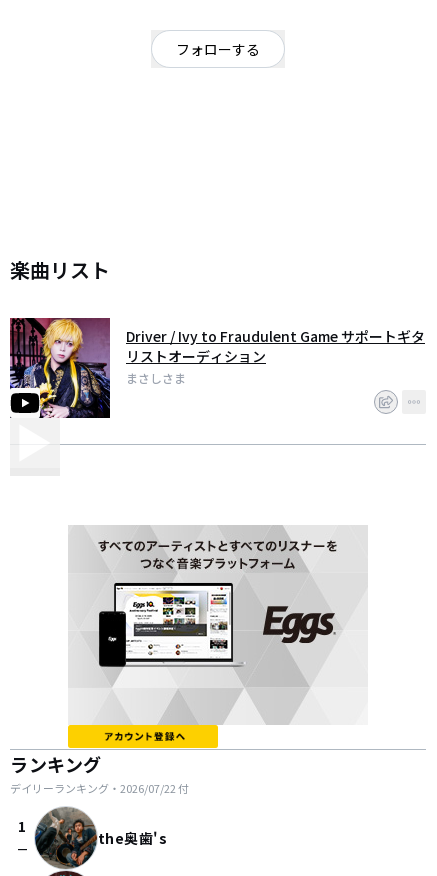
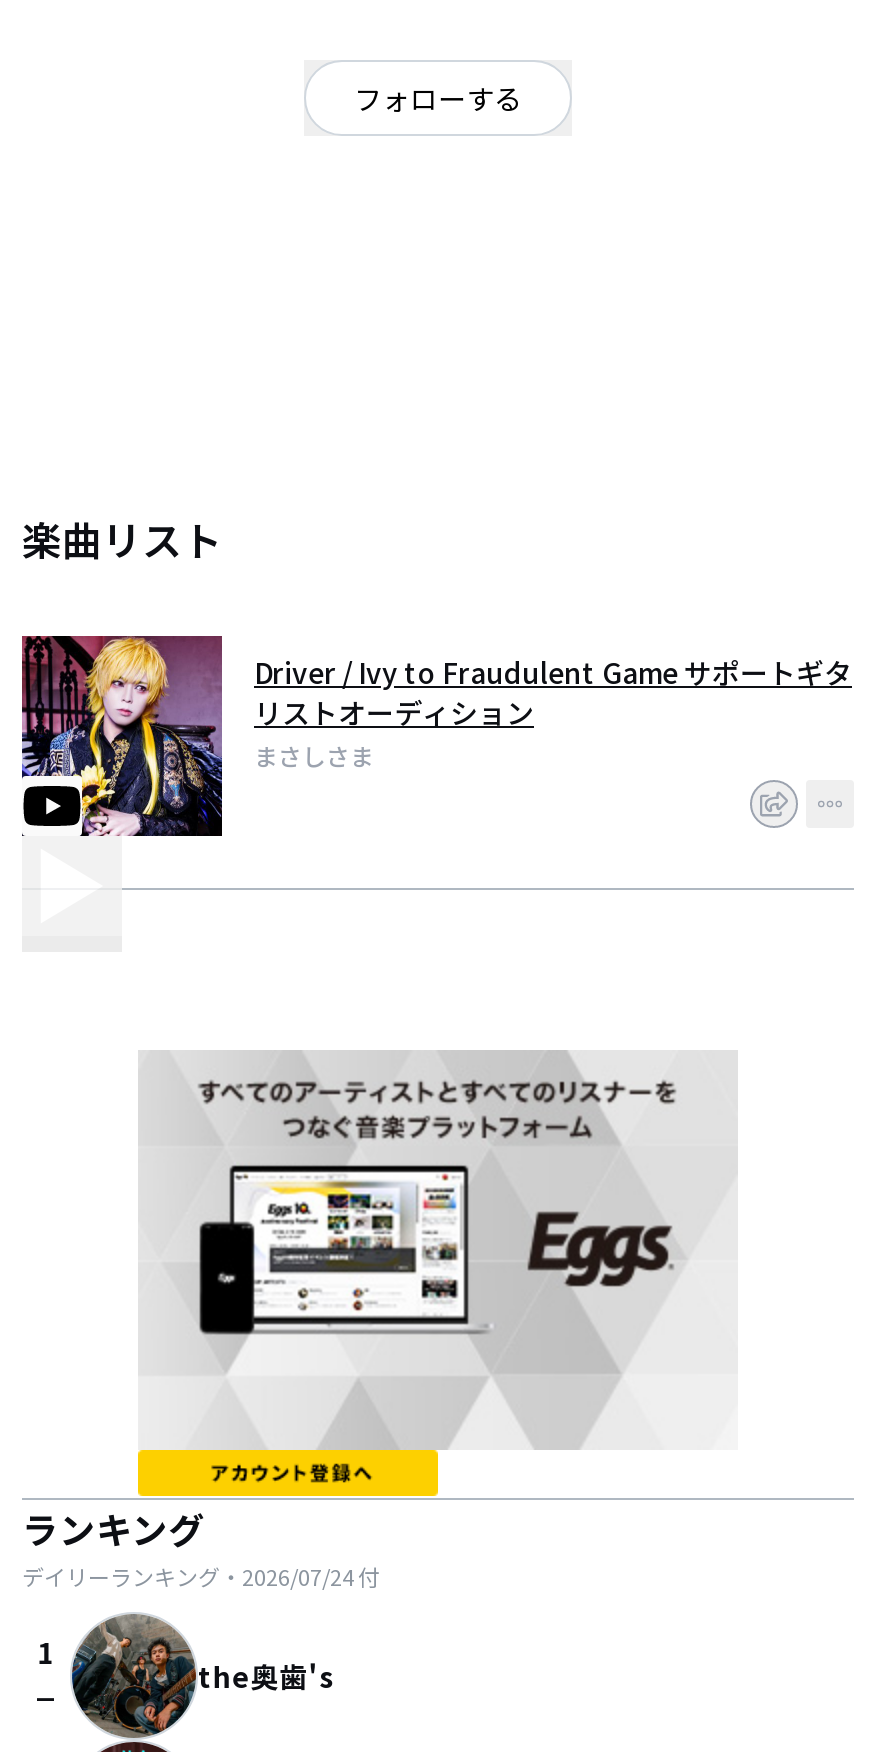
[10,780,189,796] デイリーランキング・2026/07/22付 -> [22,1560,380,1592] デイリーランキング・2026/07/24付

